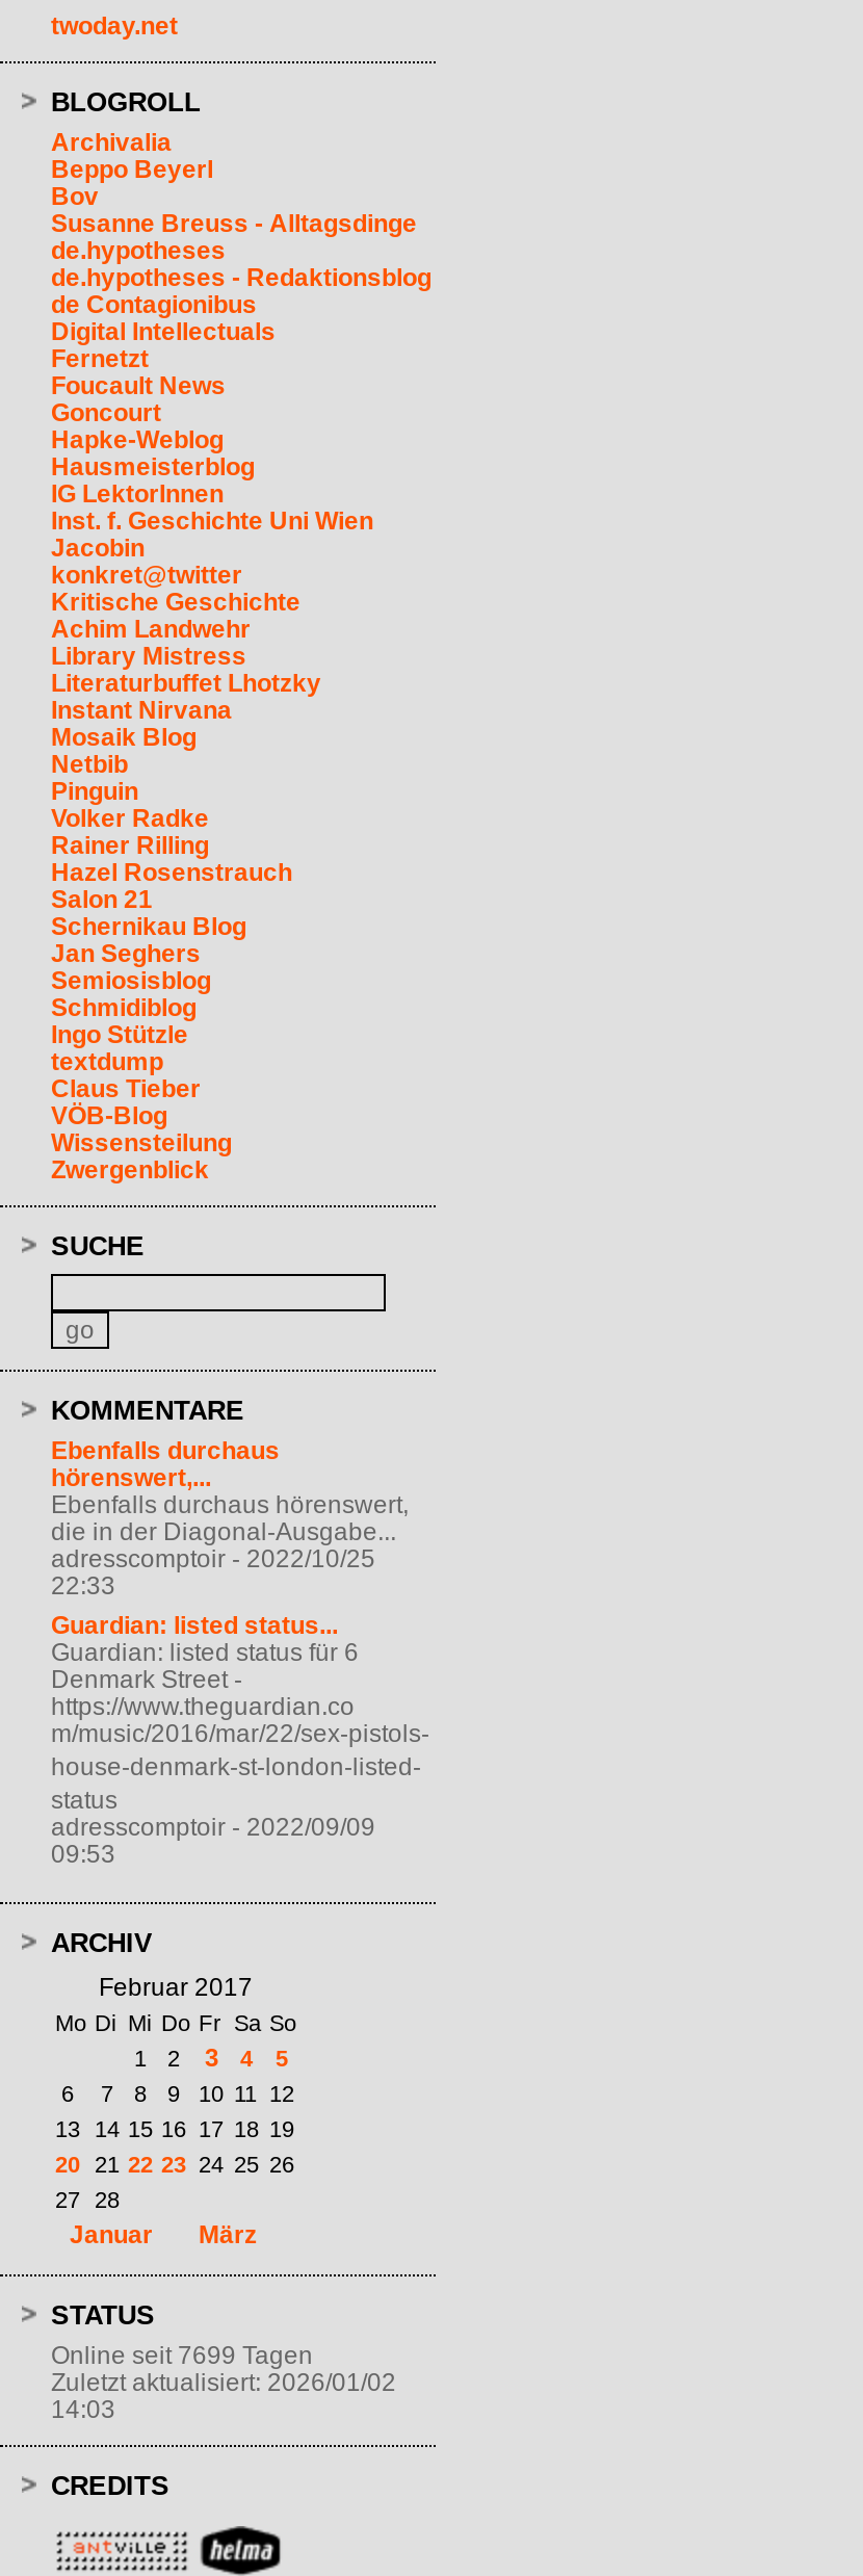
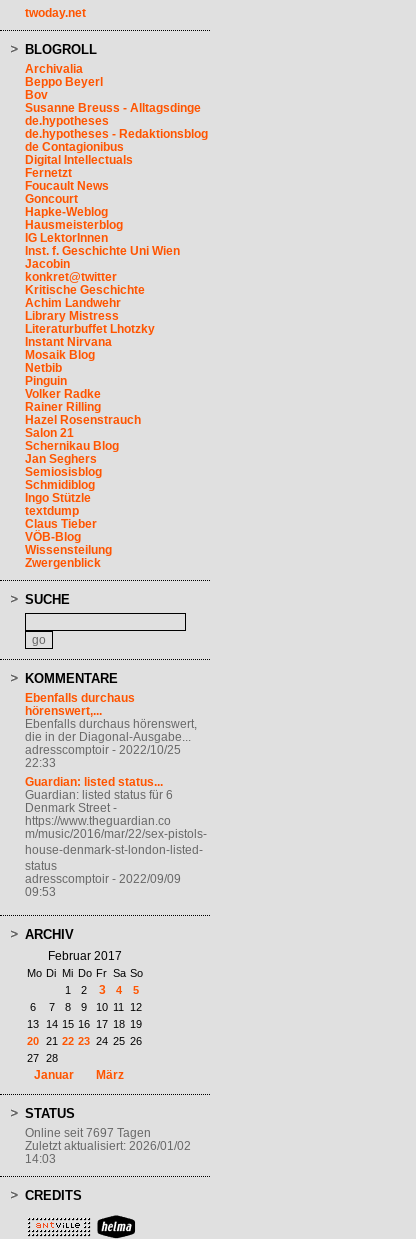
[51,2341,313,2370] Online seit 7699 Tagen -> [25,1126,151,1140] Online seit 7697 Tagen

